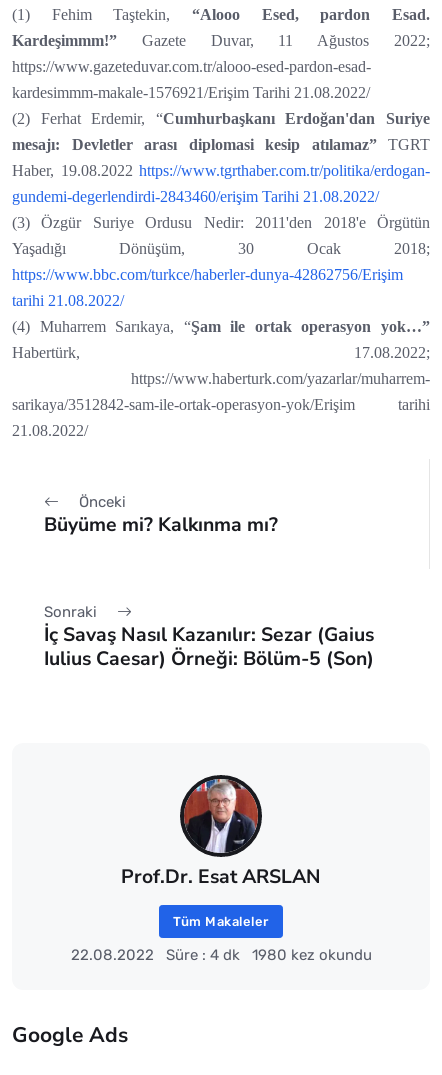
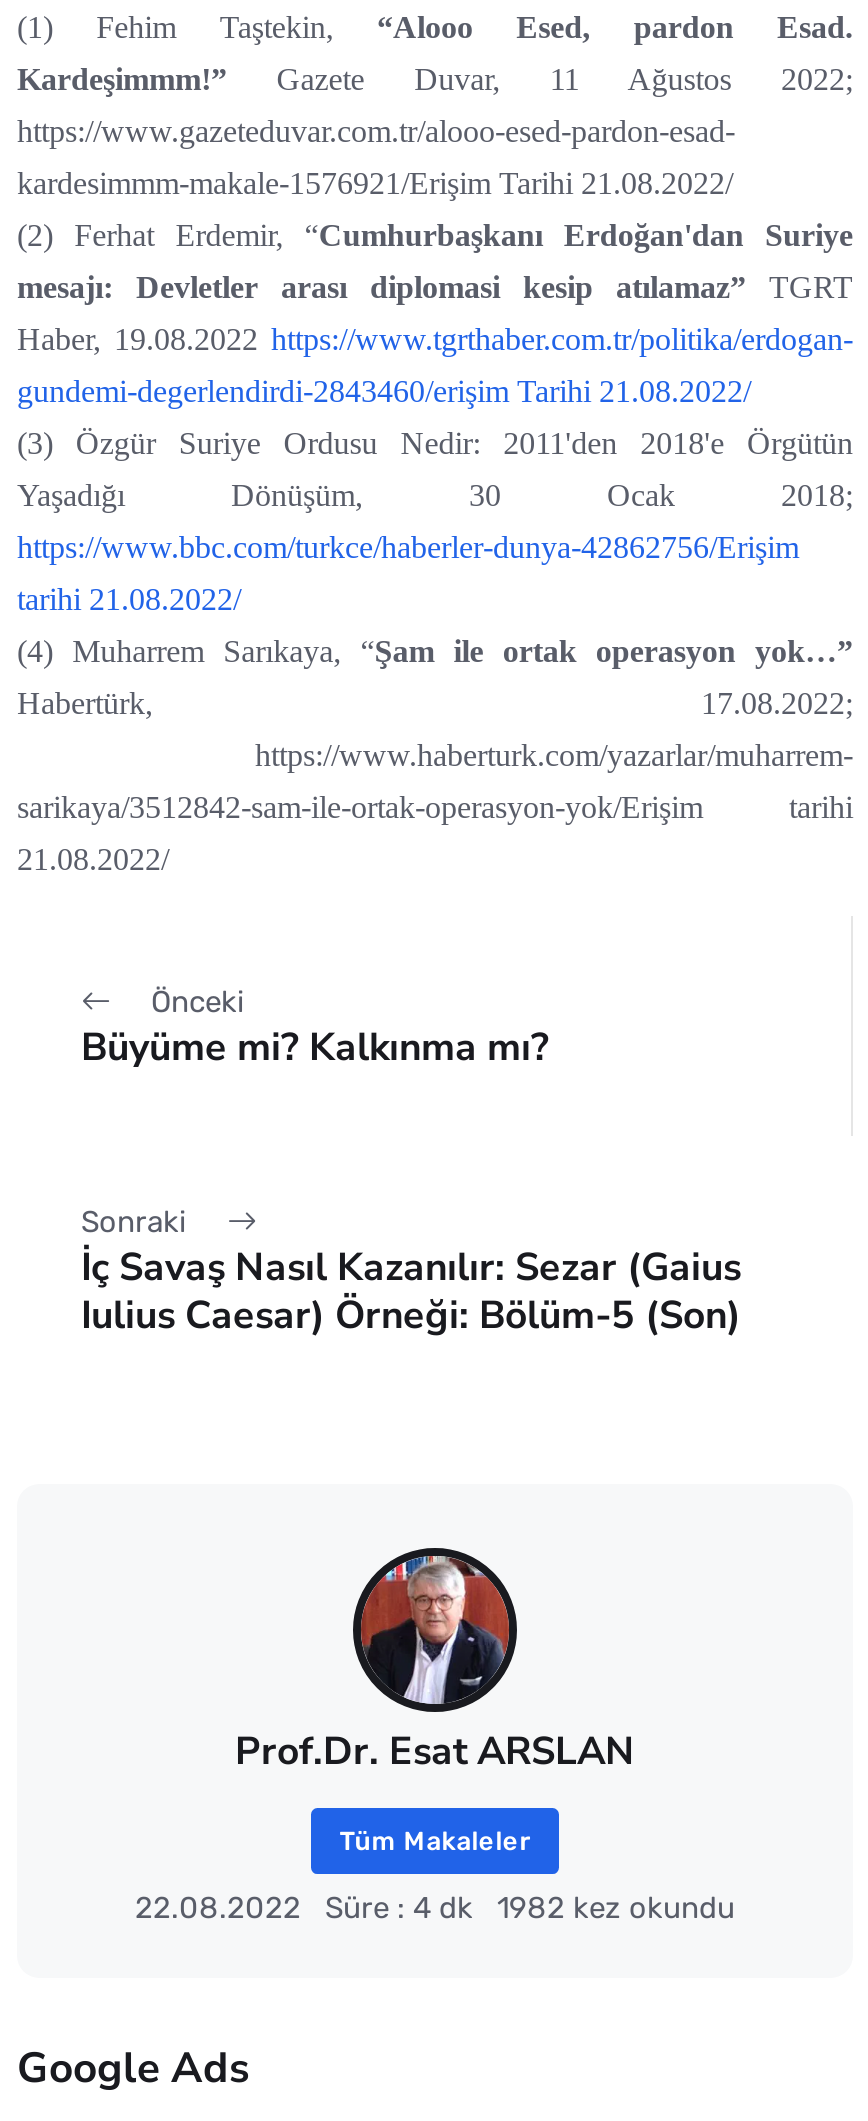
[70,946,371,964] 22.08.2022 Süre : 4 dk 1980 kez okundu -> [135,1891,735,1927] 22.08.2022 Süre : 4 dk 1982 kez okundu

